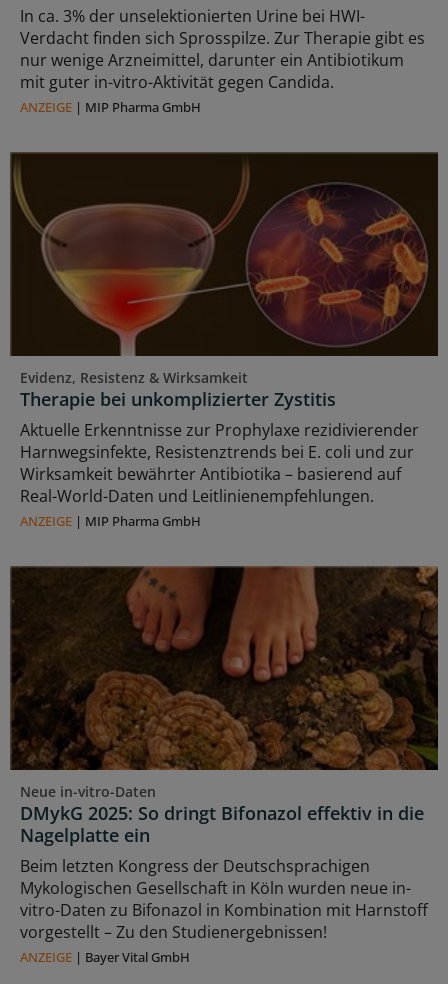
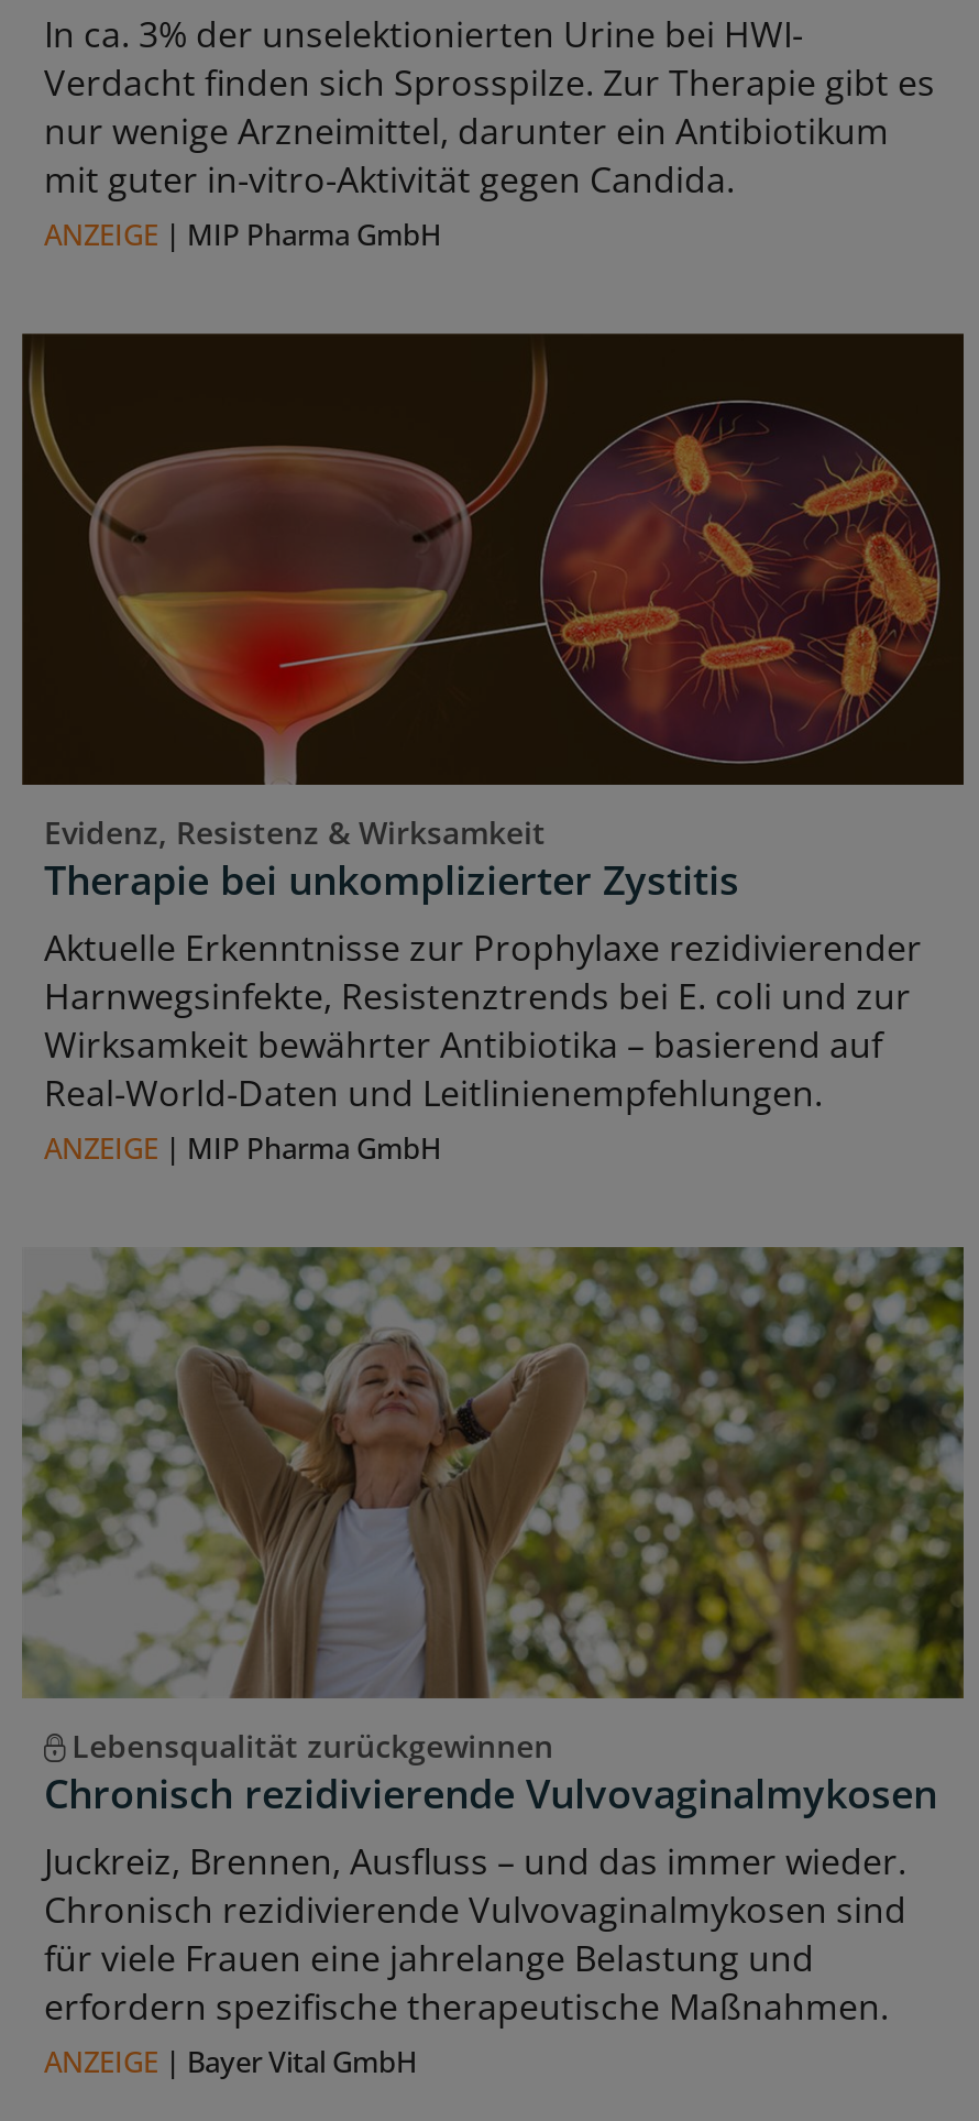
[9,565,439,943] [image] | Neue in-vitro-Daten | DMykG 2025: So dringt Bifonazol effektiv in die | Nagelplatte ein | Beim letzten Kongress der Deutschsprachigen | Mykologischen Gesellschaft in Köln wurden neue in- | vitro-Daten zu Bifonazol in Kombination mit Harnstoff | vorgestellt – Zu den Studienergebnissen! -> [22,1244,966,2030] [image] | Lebensqualität zurückgewinnen | Chronisch rezidivierende Vulvovaginalmykosen | Juckreiz, Brennen, Ausfluss – und das immer wieder. | Chronisch rezidivierende Vulvovaginalmykosen sind | für viele Frauen eine jahrelange Belastung und | erfordern spezifische therapeutische Maßnahmen.

